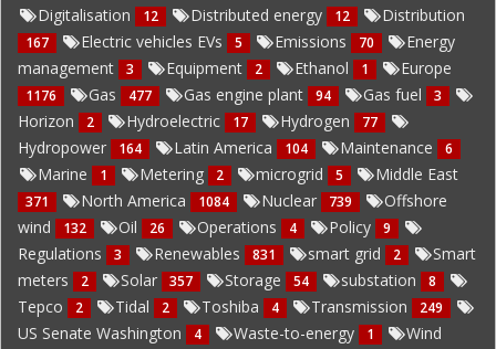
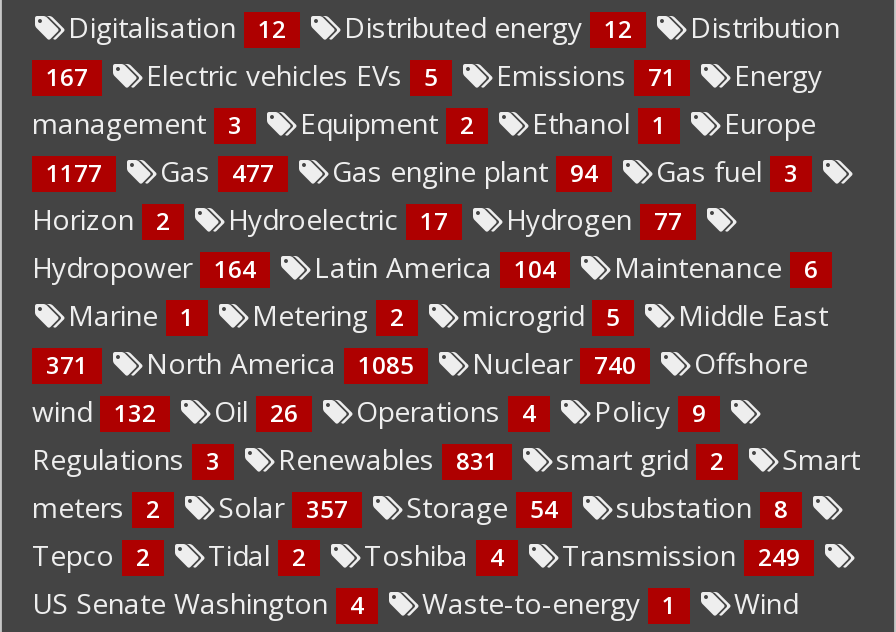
[25,31,455,52] 167 Electric vehicles EVs 5 Emissions 70 Energy -> [46,56,822,94] 167 Electric vehicles EVs 5 Emissions 71 Energy
[25,84,442,105] 1176 Gas 477 Gas engine plant 94 Gas fuel 3 -> [46,152,798,190] 1177 Gas 477 Gas engine plant 94 Gas fuel 3
[81,190,229,211] North America 1084 -> [146,344,414,382] North America 1085
[261,190,352,211] Nuclear 739 -> [472,344,636,382] Nuclear 740

